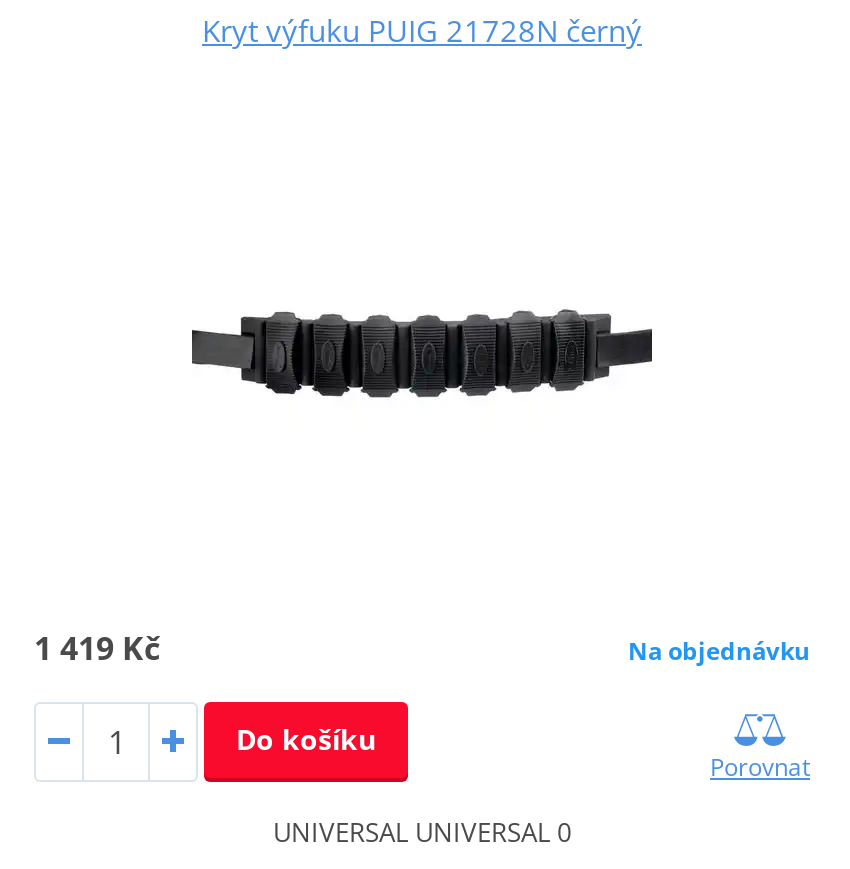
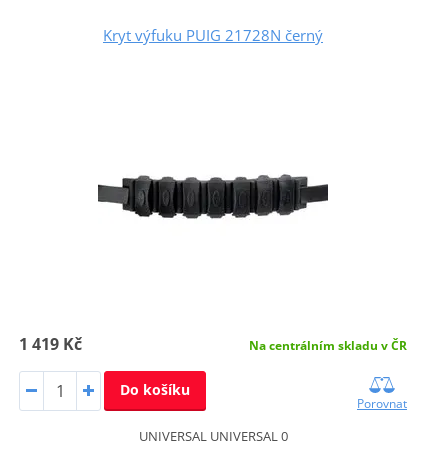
[628,634,810,668] Na objednávku -> [249,337,407,354] Na centrálním skladu v ČR

